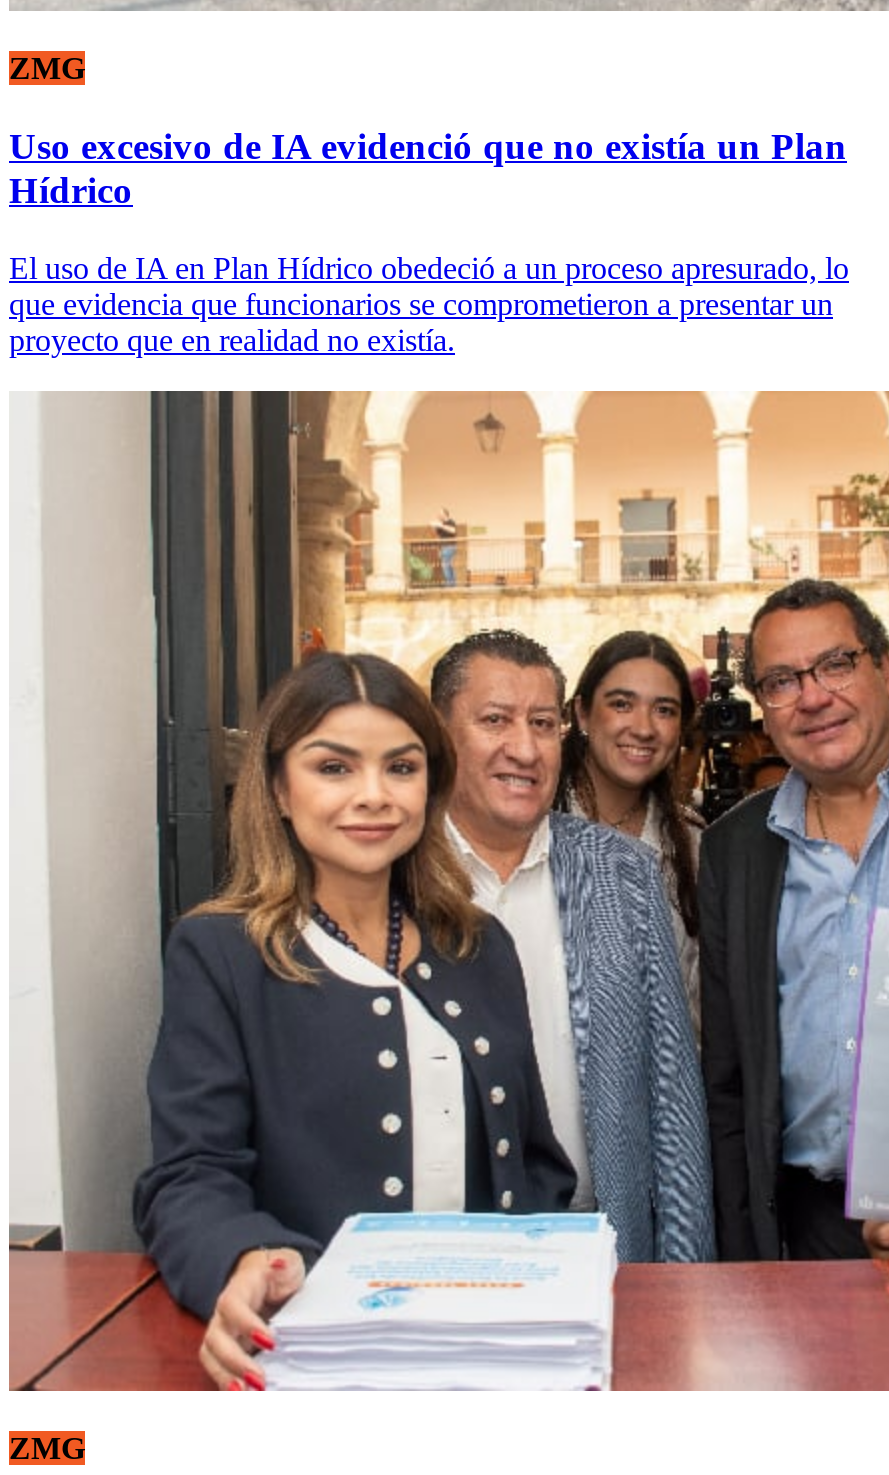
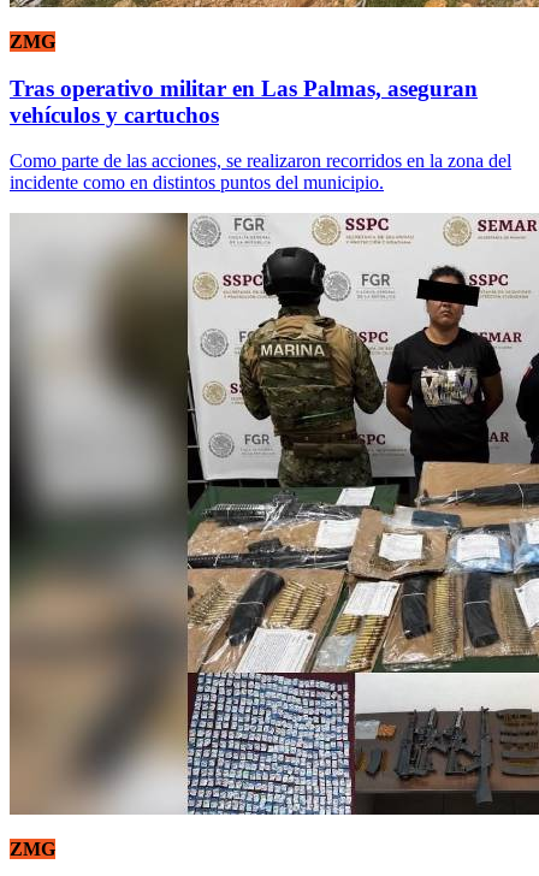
[9,125,847,211] Uso excesivo de IA evidenció que no existía un Plan | Hídrico -> [10,75,478,127] Tras operativo militar en Las Palmas, aseguran | vehículos y cartuchos
[9,251,849,357] El uso de IA en Plan Hídrico obedeció a un proceso apresurado, lo | que evidencia que funcionarios se comprometieron a presentar un | proyecto que en realidad no existía. -> [10,151,511,193] Como parte de las acciones, se realizaron recorridos en la zona del | incidente como en distintos puntos del municipio.
[9,390,883,1392] [image] -> [8,214,535,816] [image]

